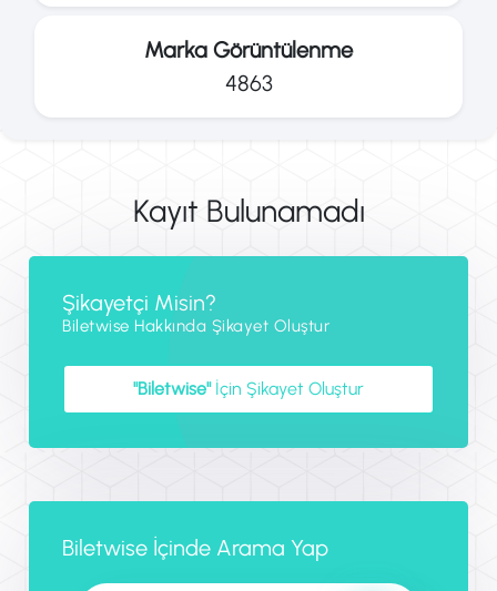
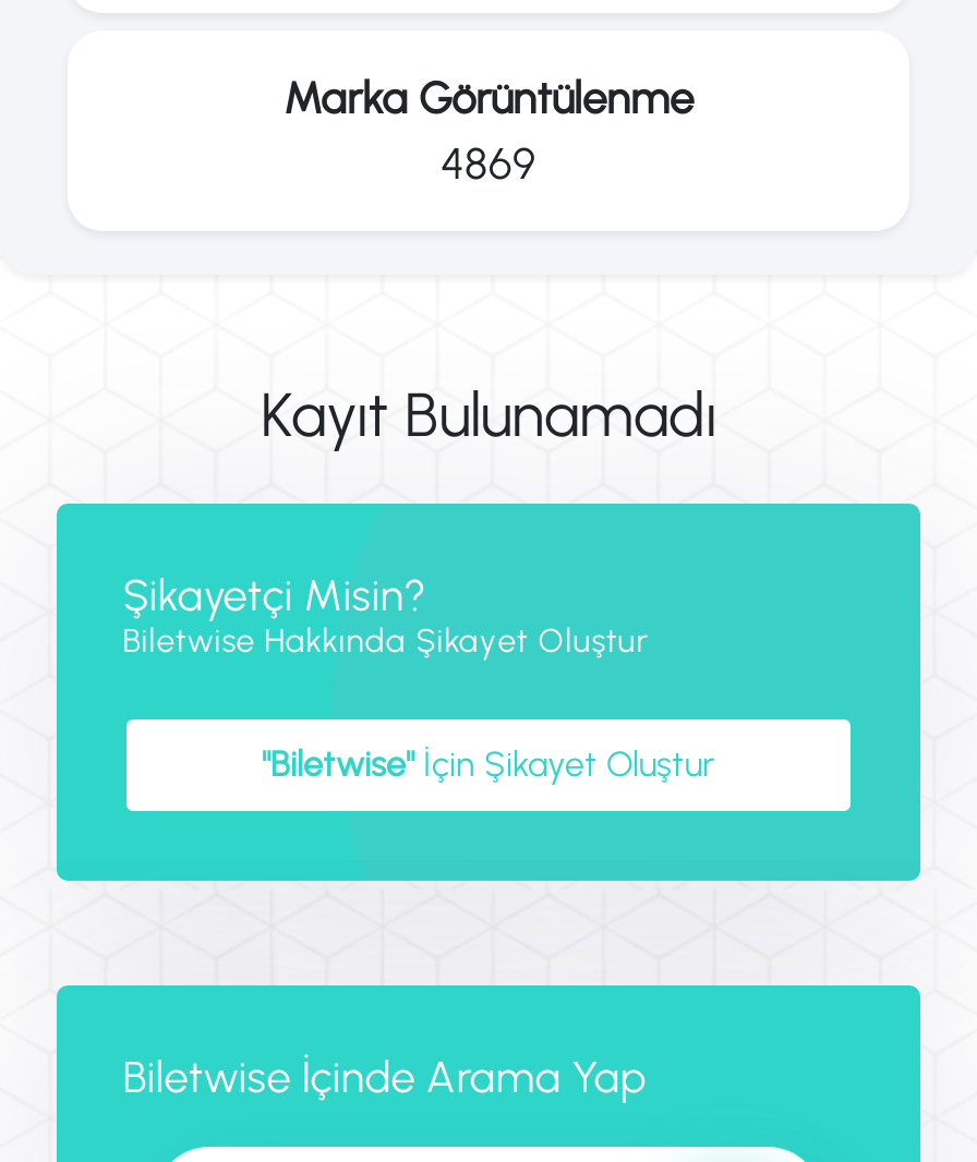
[225,70,272,96] 4863 -> [441,137,536,190] 4869

